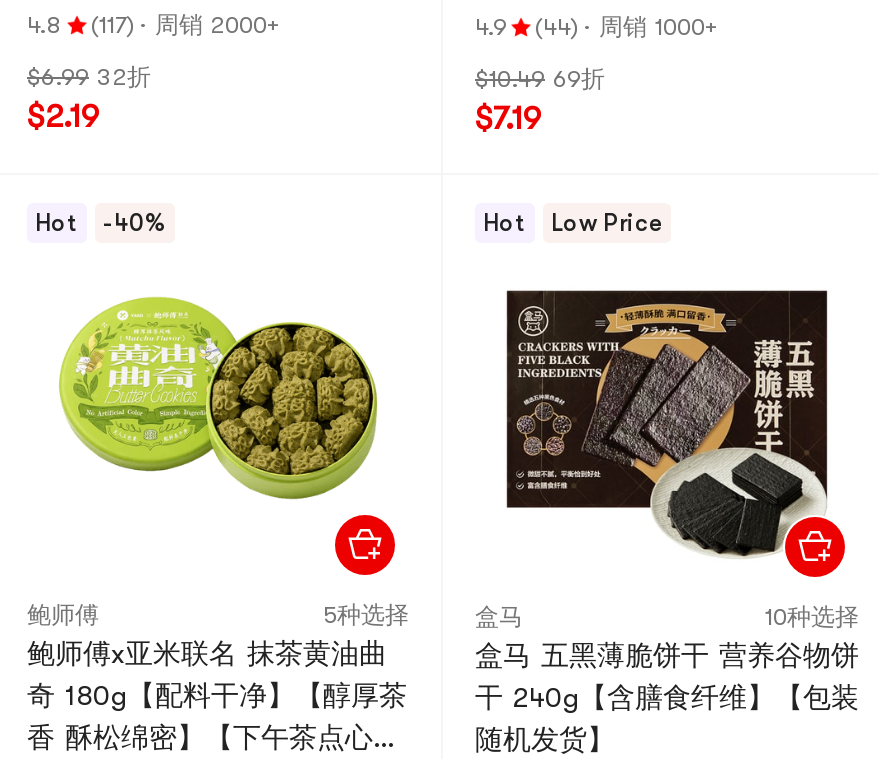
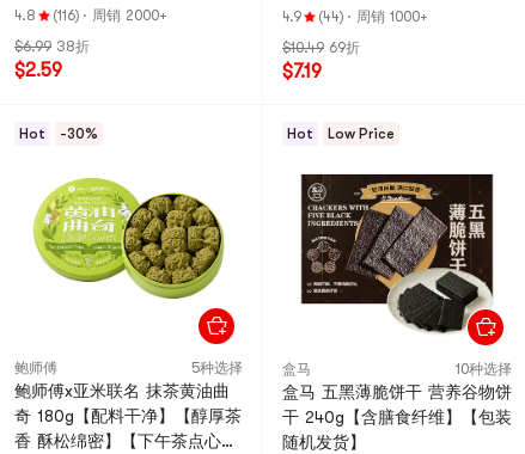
[27,11,279,39] 4.8 (117) · 周销 2000+ -> [14,7,166,24] 4.8 (116) · 周销 2000+
[27,63,151,91] $6.99 32折 -> [14,38,90,55] $6.99 38折
[27,99,99,135] $2.19 -> [14,60,62,81] $2.59
[35,209,167,237] Hot -40% -> [19,125,98,142] Hot -30%

